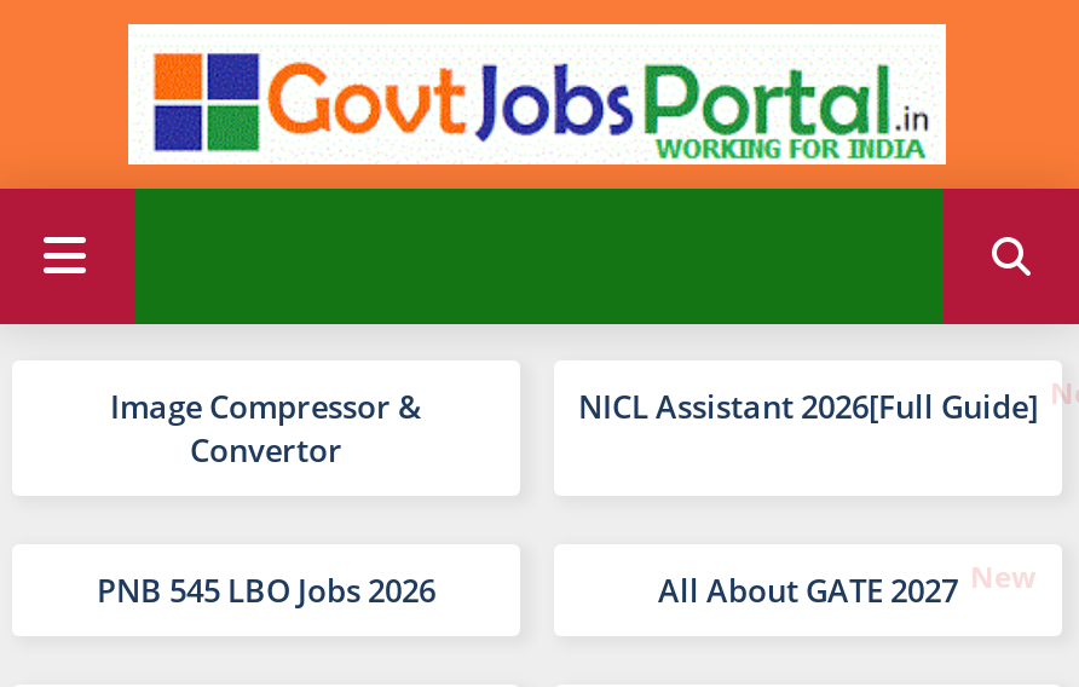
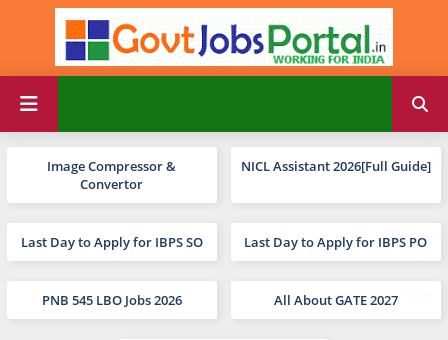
none -> [21,233,427,251] Last Day to Apply for IBPS SO | Last Day to Apply for IBPS PO

